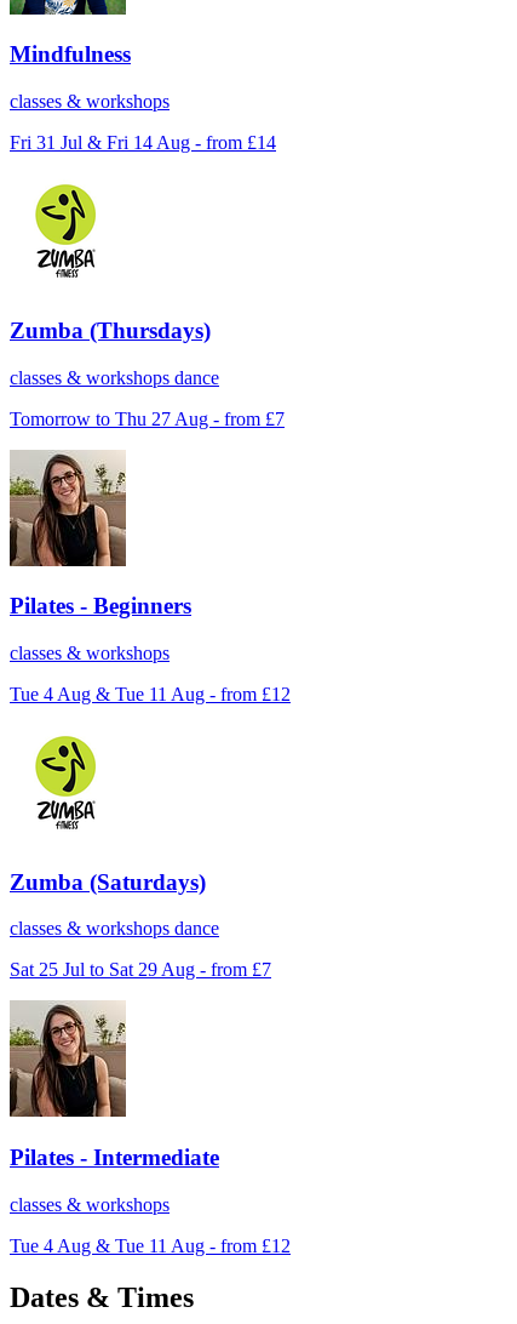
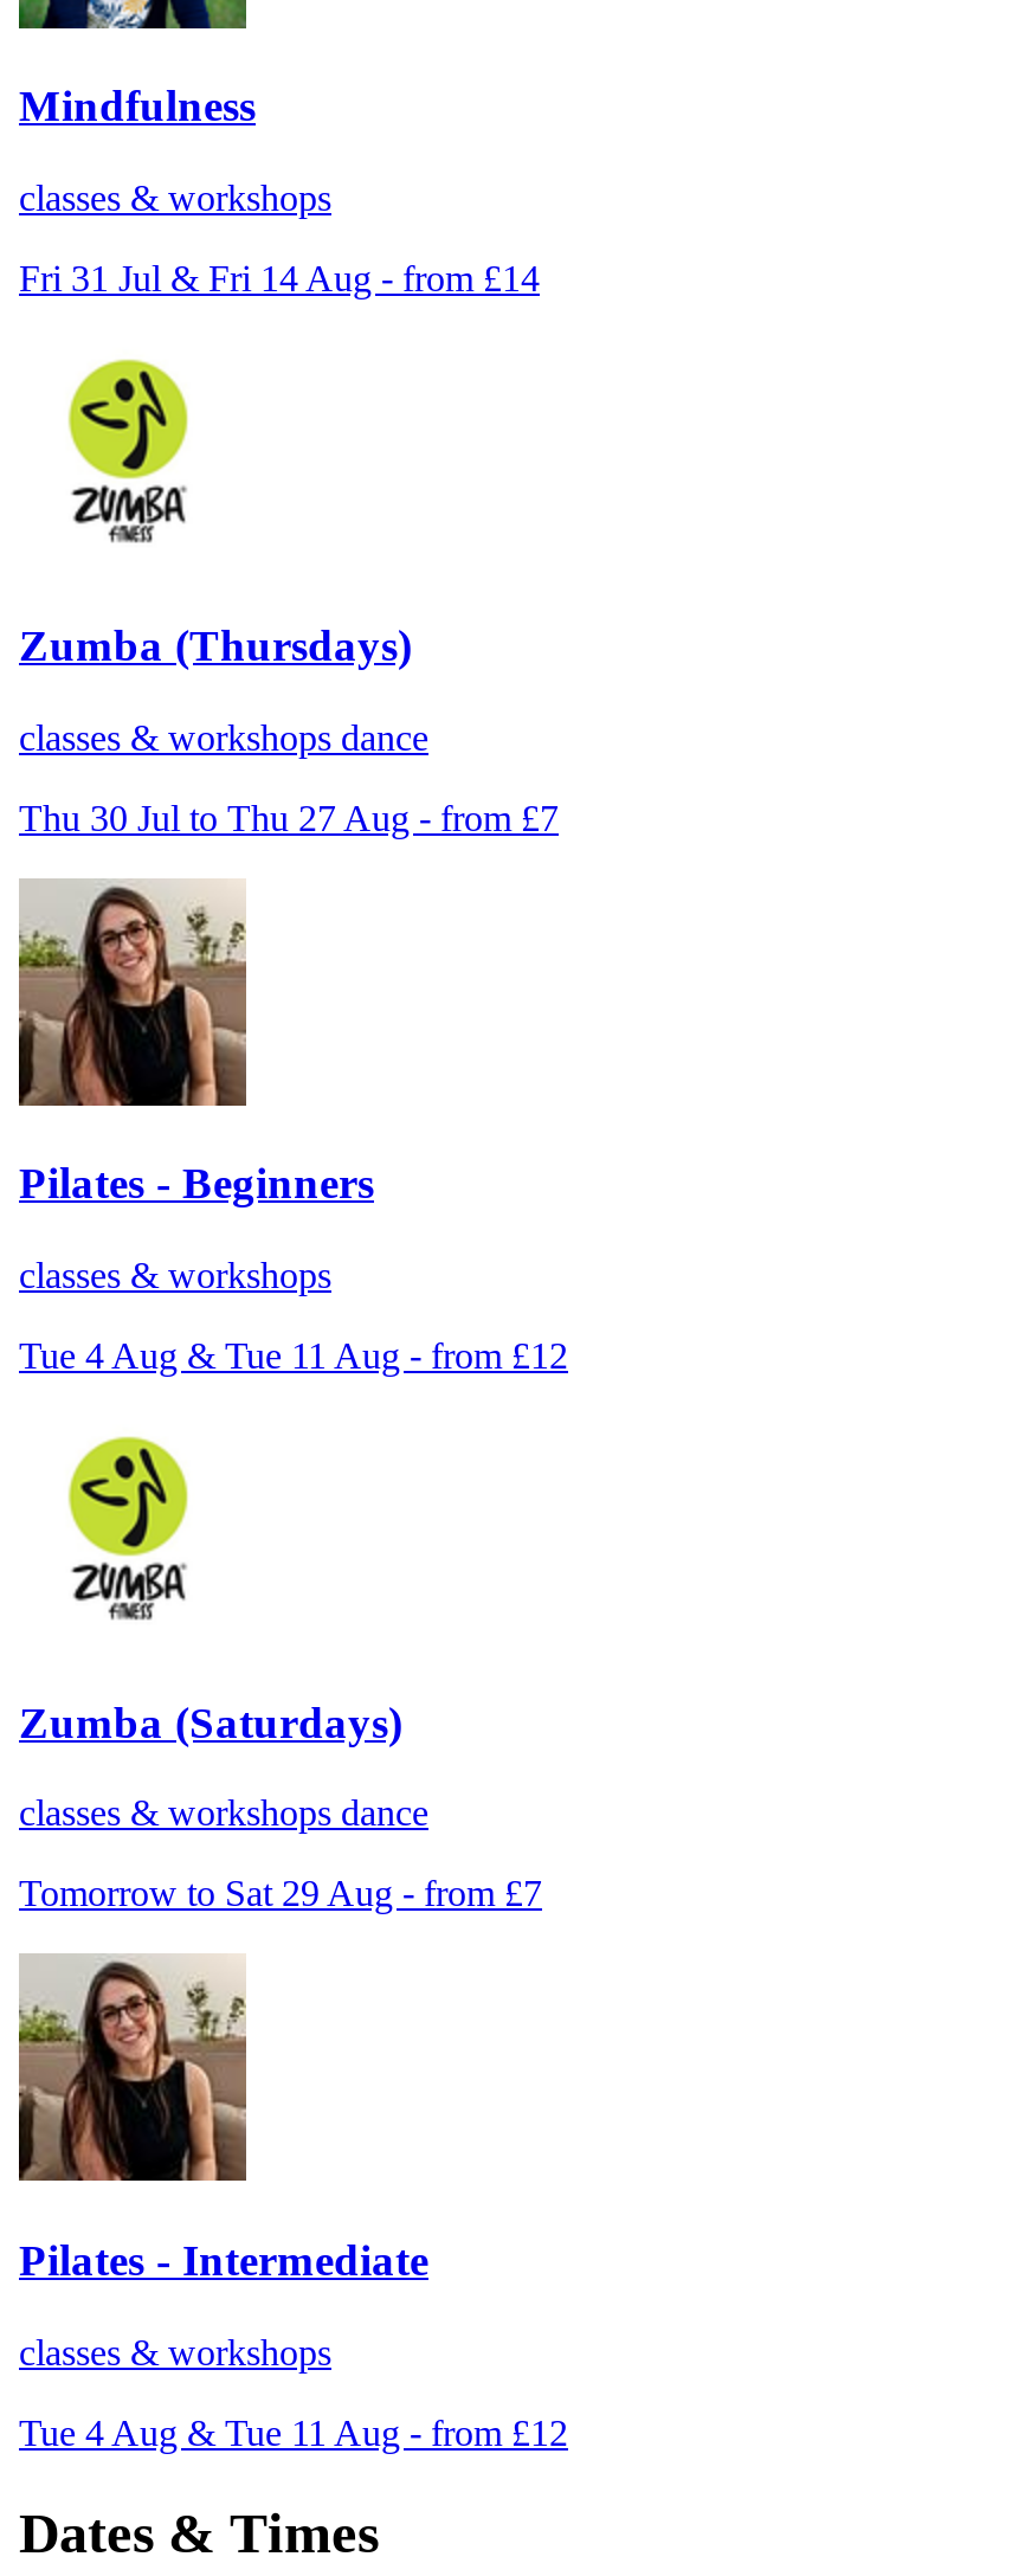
[10,408,285,429] Tomorrow to Thu 27 Aug - from £7 -> [19,797,559,837] Thu 30 Jul to Thu 27 Aug - from £7
[10,960,271,980] Sat 25 Jul to Sat 29 Aug - from £7 -> [19,1874,542,1914] Tomorrow to Sat 29 Aug - from £7

